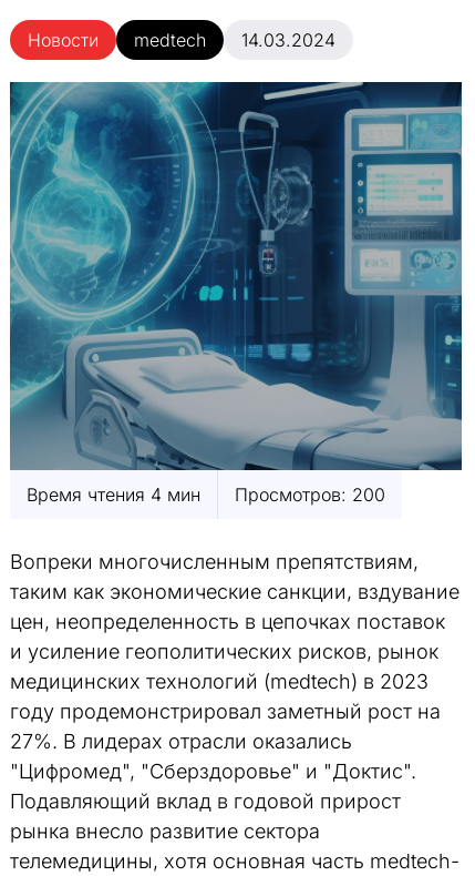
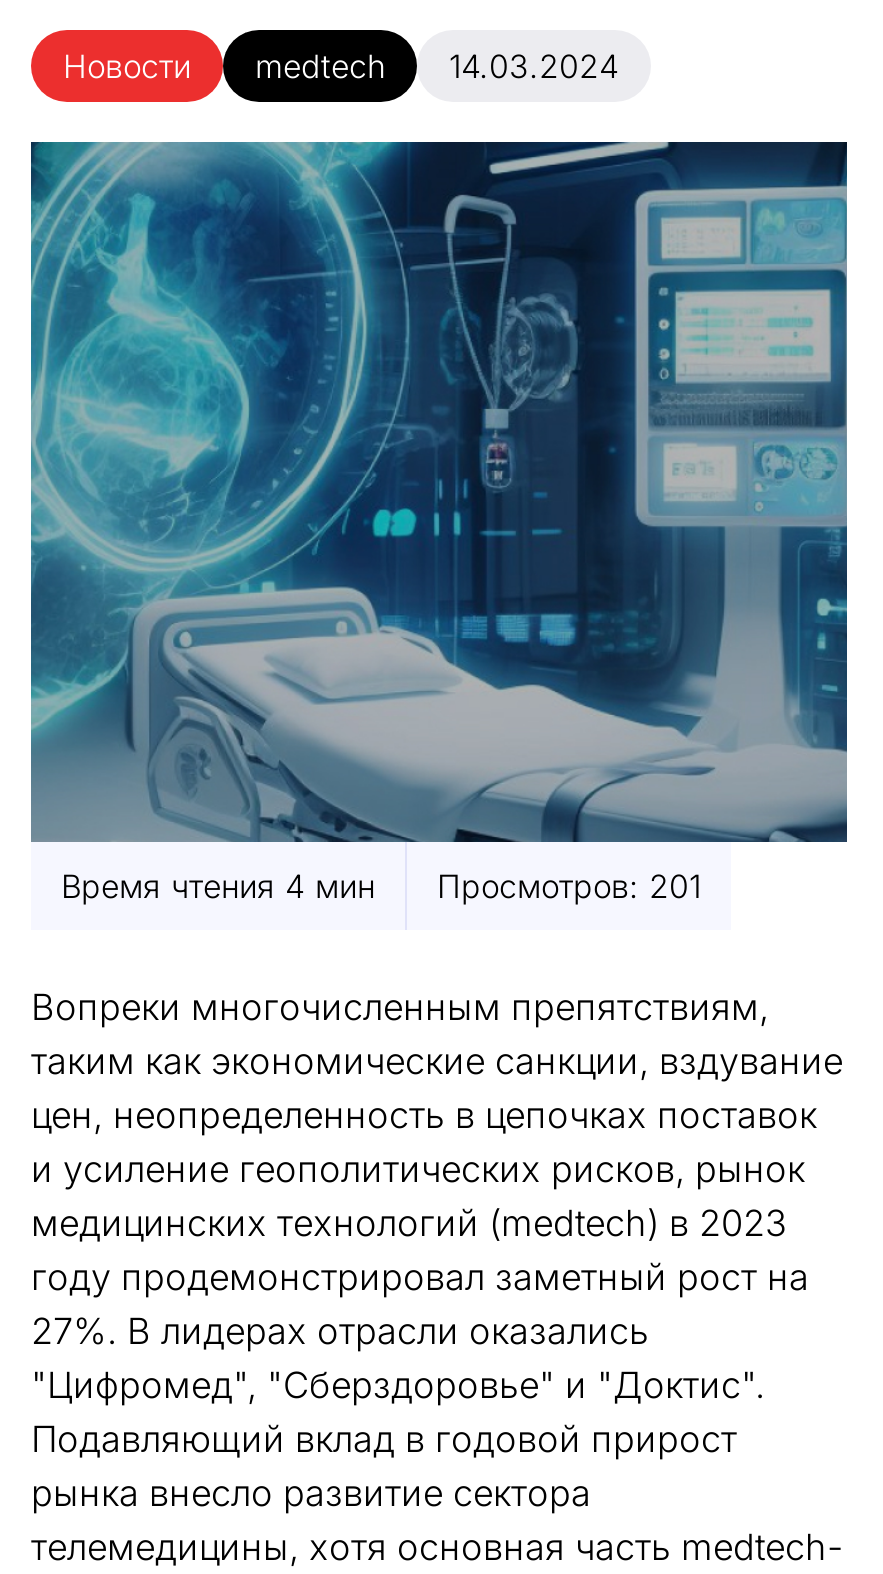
[27,483,385,506] Время чтения 4 мин Просмотров: 200 -> [61,866,701,906] Время чтения 4 мин Просмотров: 201

